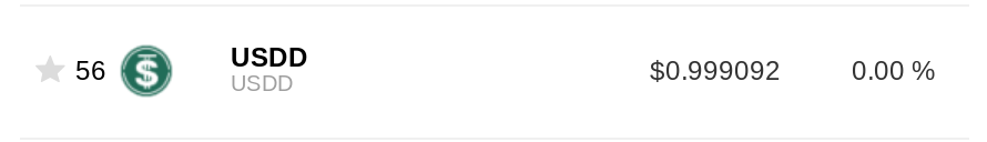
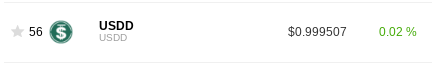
[650,55,781,86] $0.999092 -> [288,25,347,39] $0.999507
[852,55,936,86] 0.00 % -> [379,25,417,39] 0.02 %

